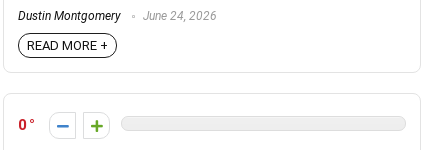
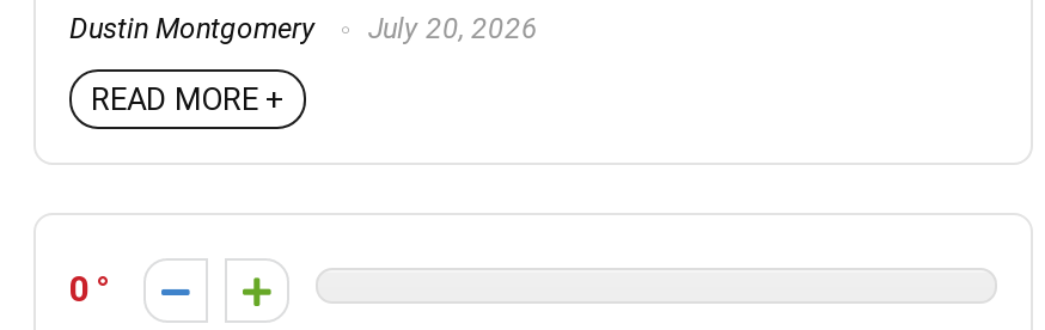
[18,9,217,23] Dustin Montgomery June 24, 2026 -> [69,13,538,47] Dustin Montgomery July 20, 2026

